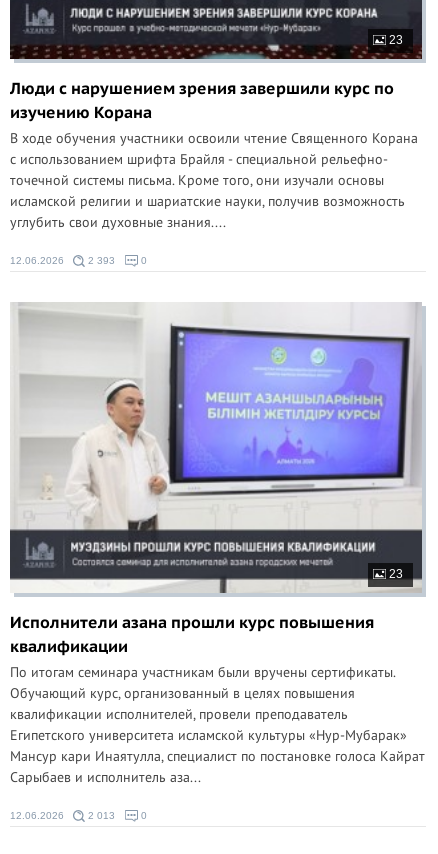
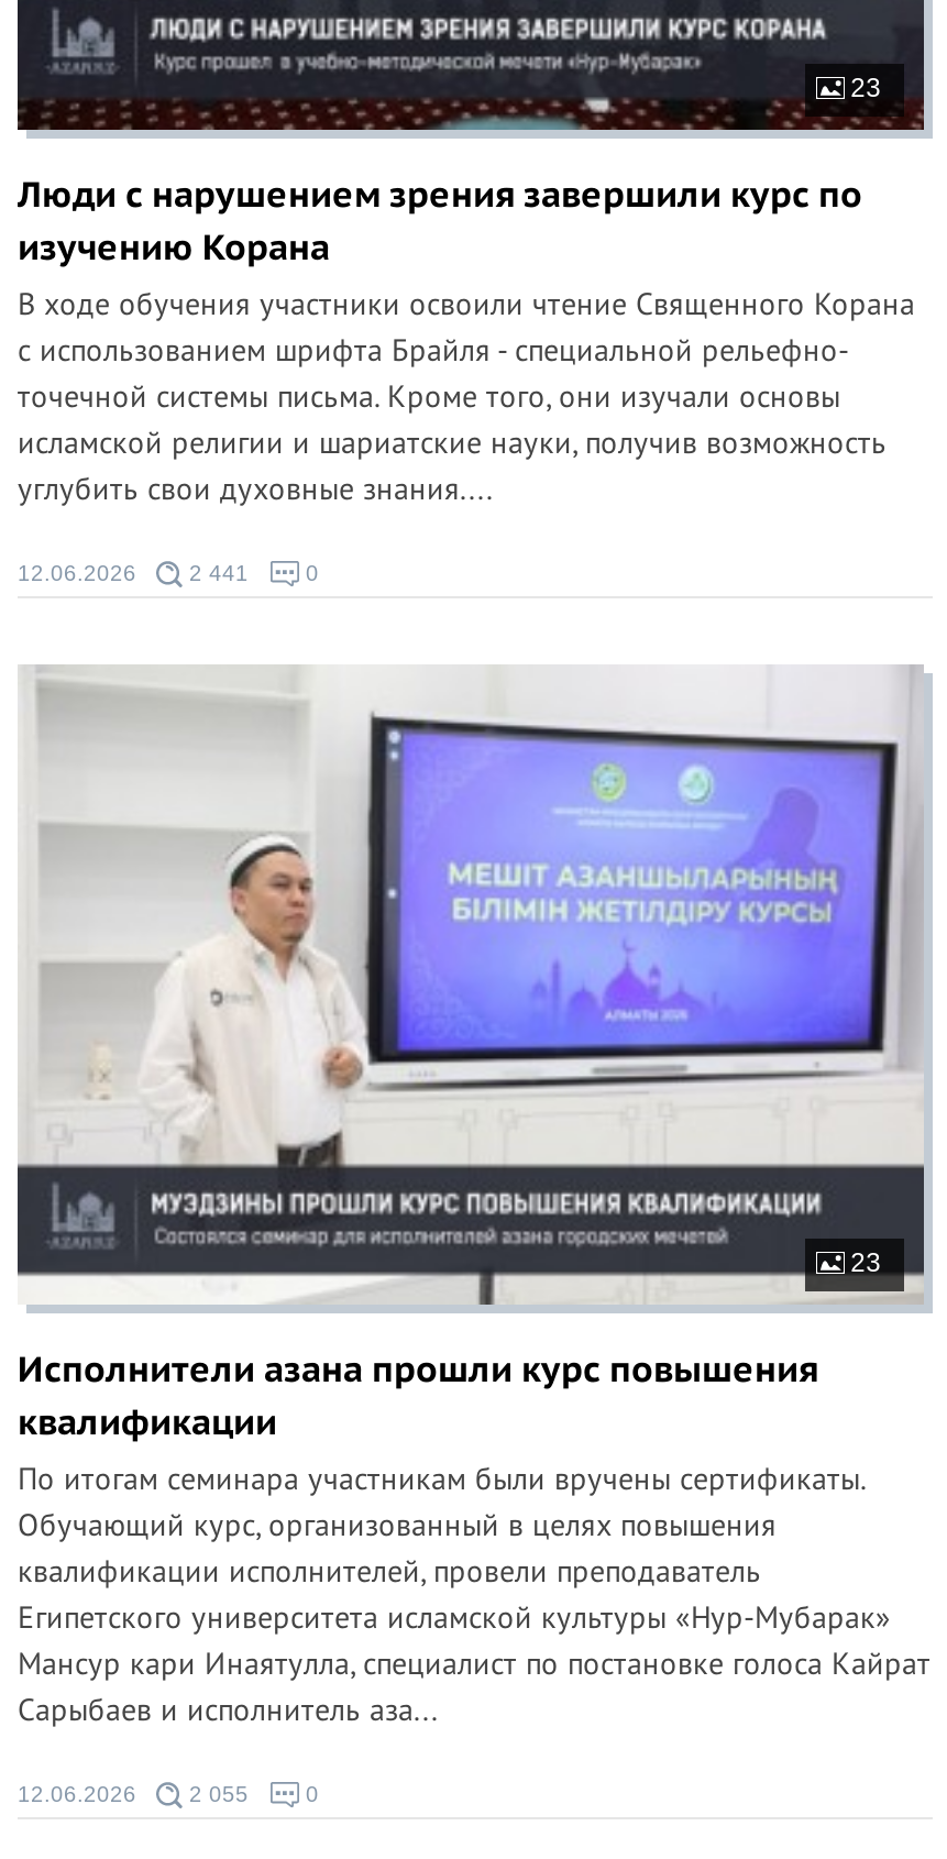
[10,255,115,266] 12.06.2026 2 393 -> [18,561,249,586] 12.06.2026 2 441
[10,810,115,821] 12.06.2026 2 013 -> [18,1782,249,1807] 12.06.2026 2 055

